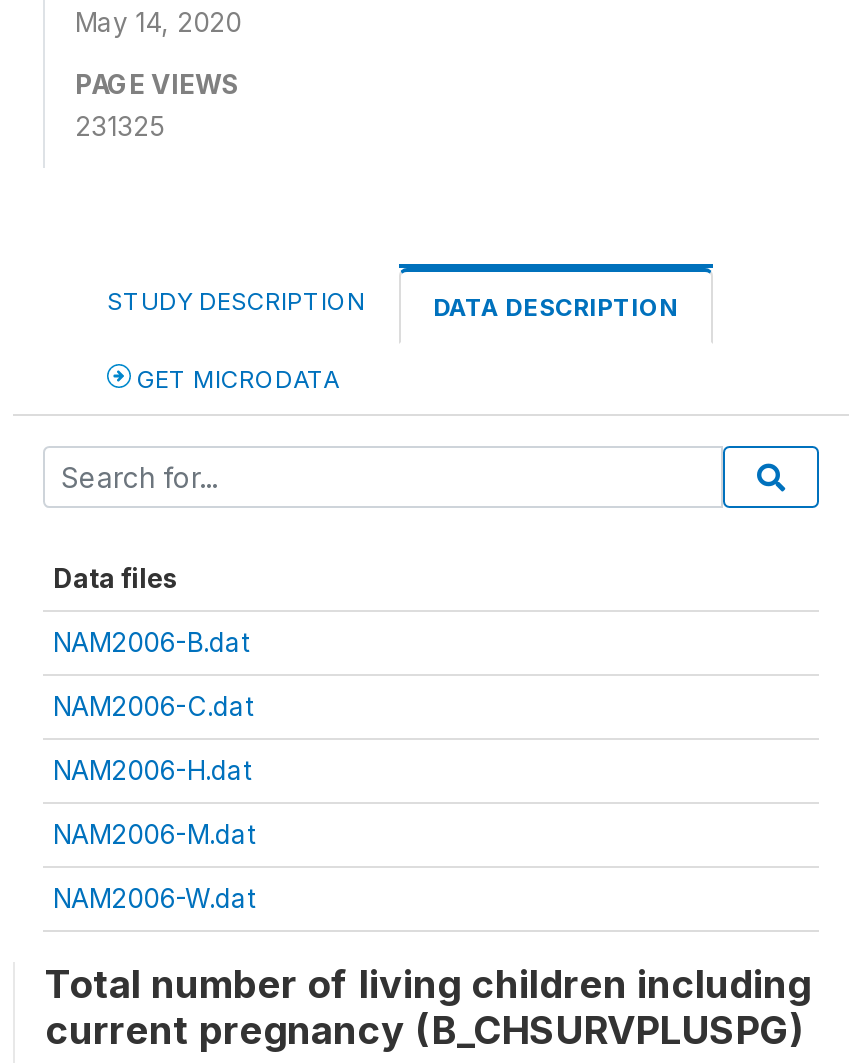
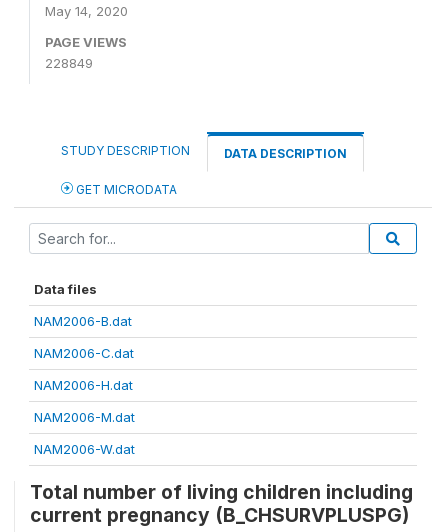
[75,110,165,142] 231325 -> [45,55,93,71] 228849

